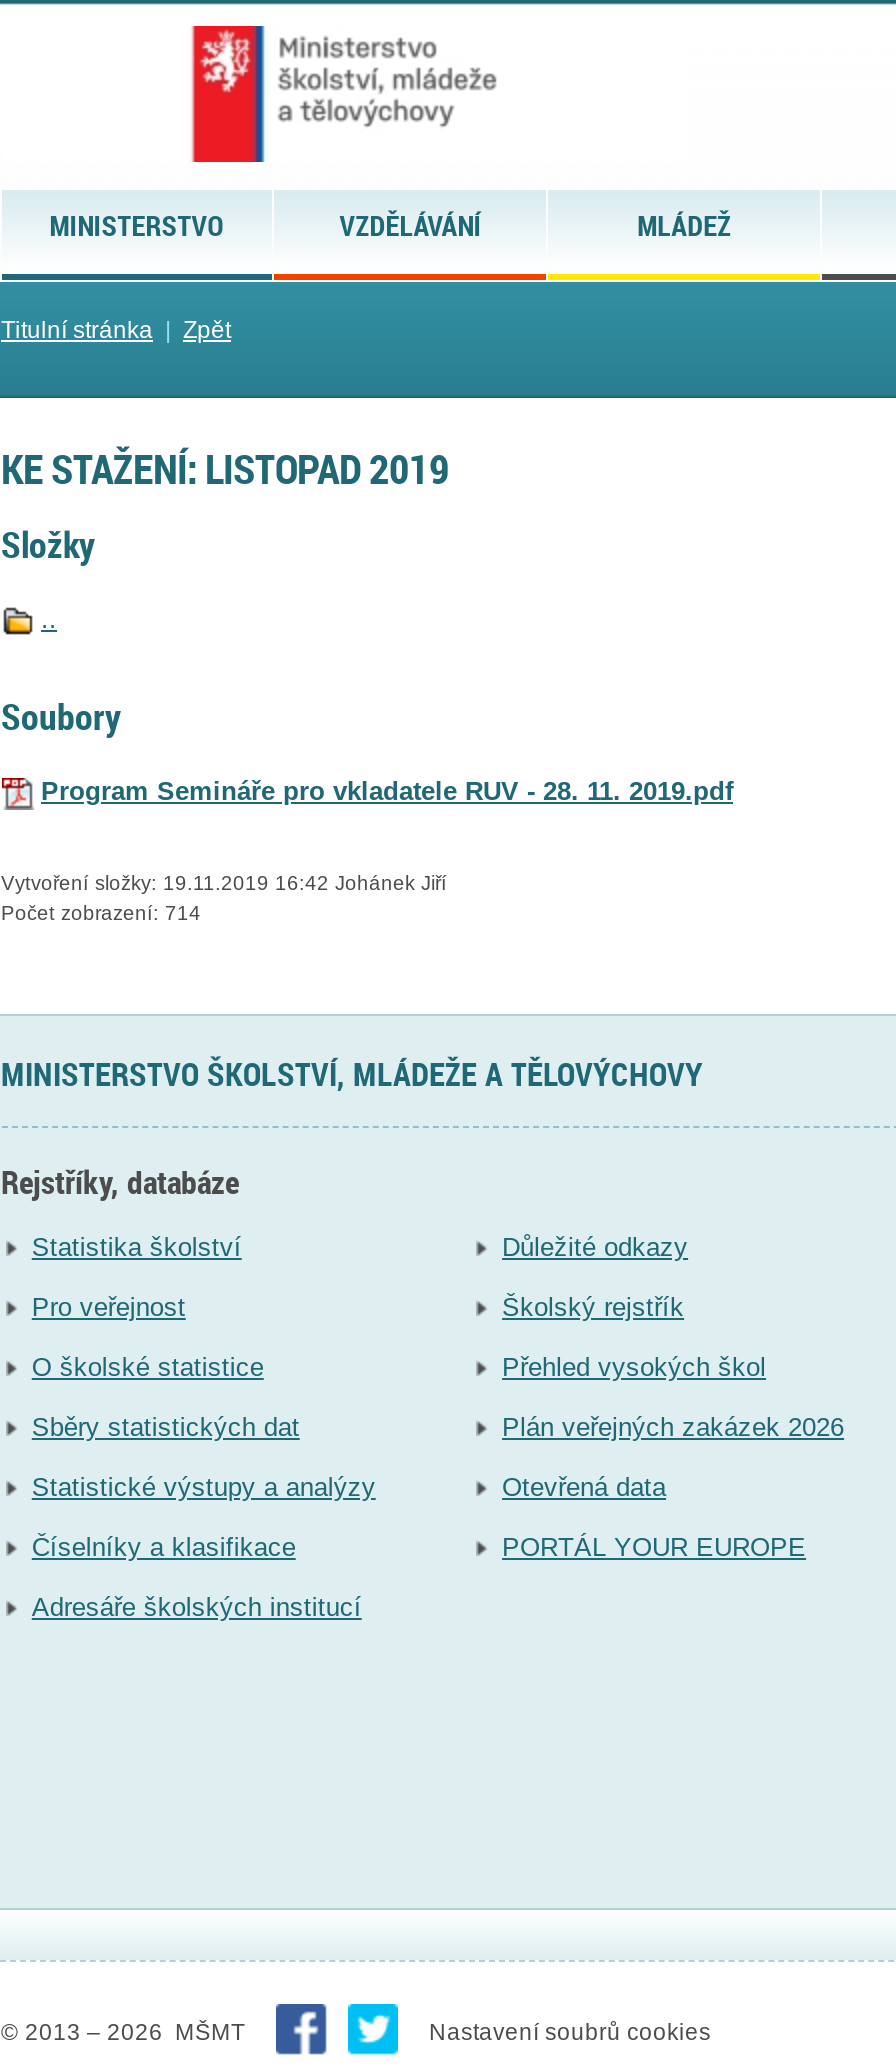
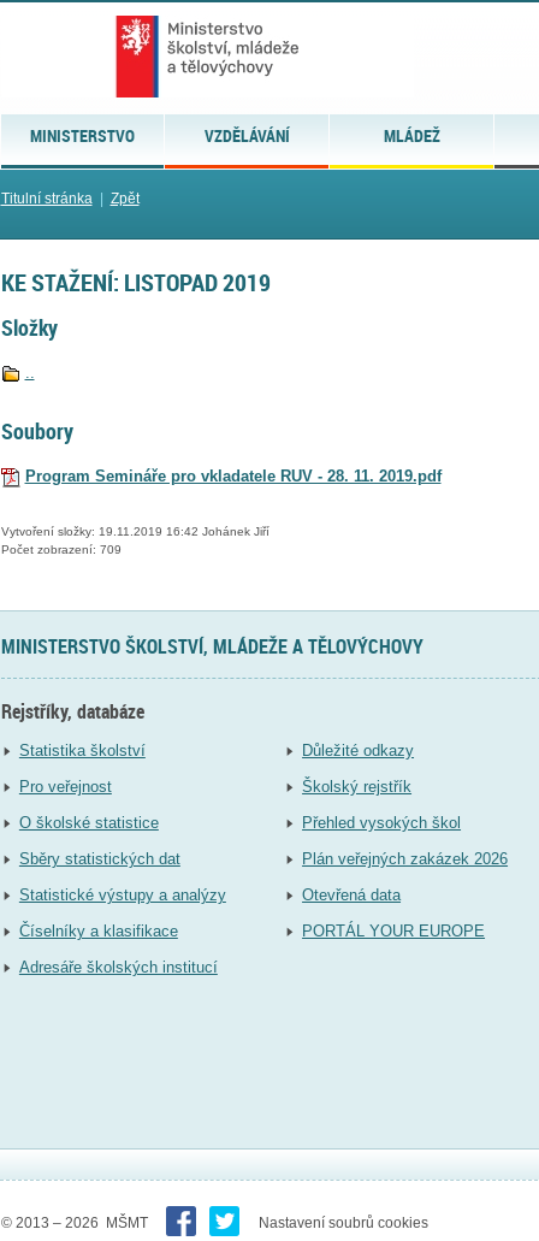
[1,902,201,924] Počet zobrazení: 714 -> [1,543,121,556] Počet zobrazení: 709

